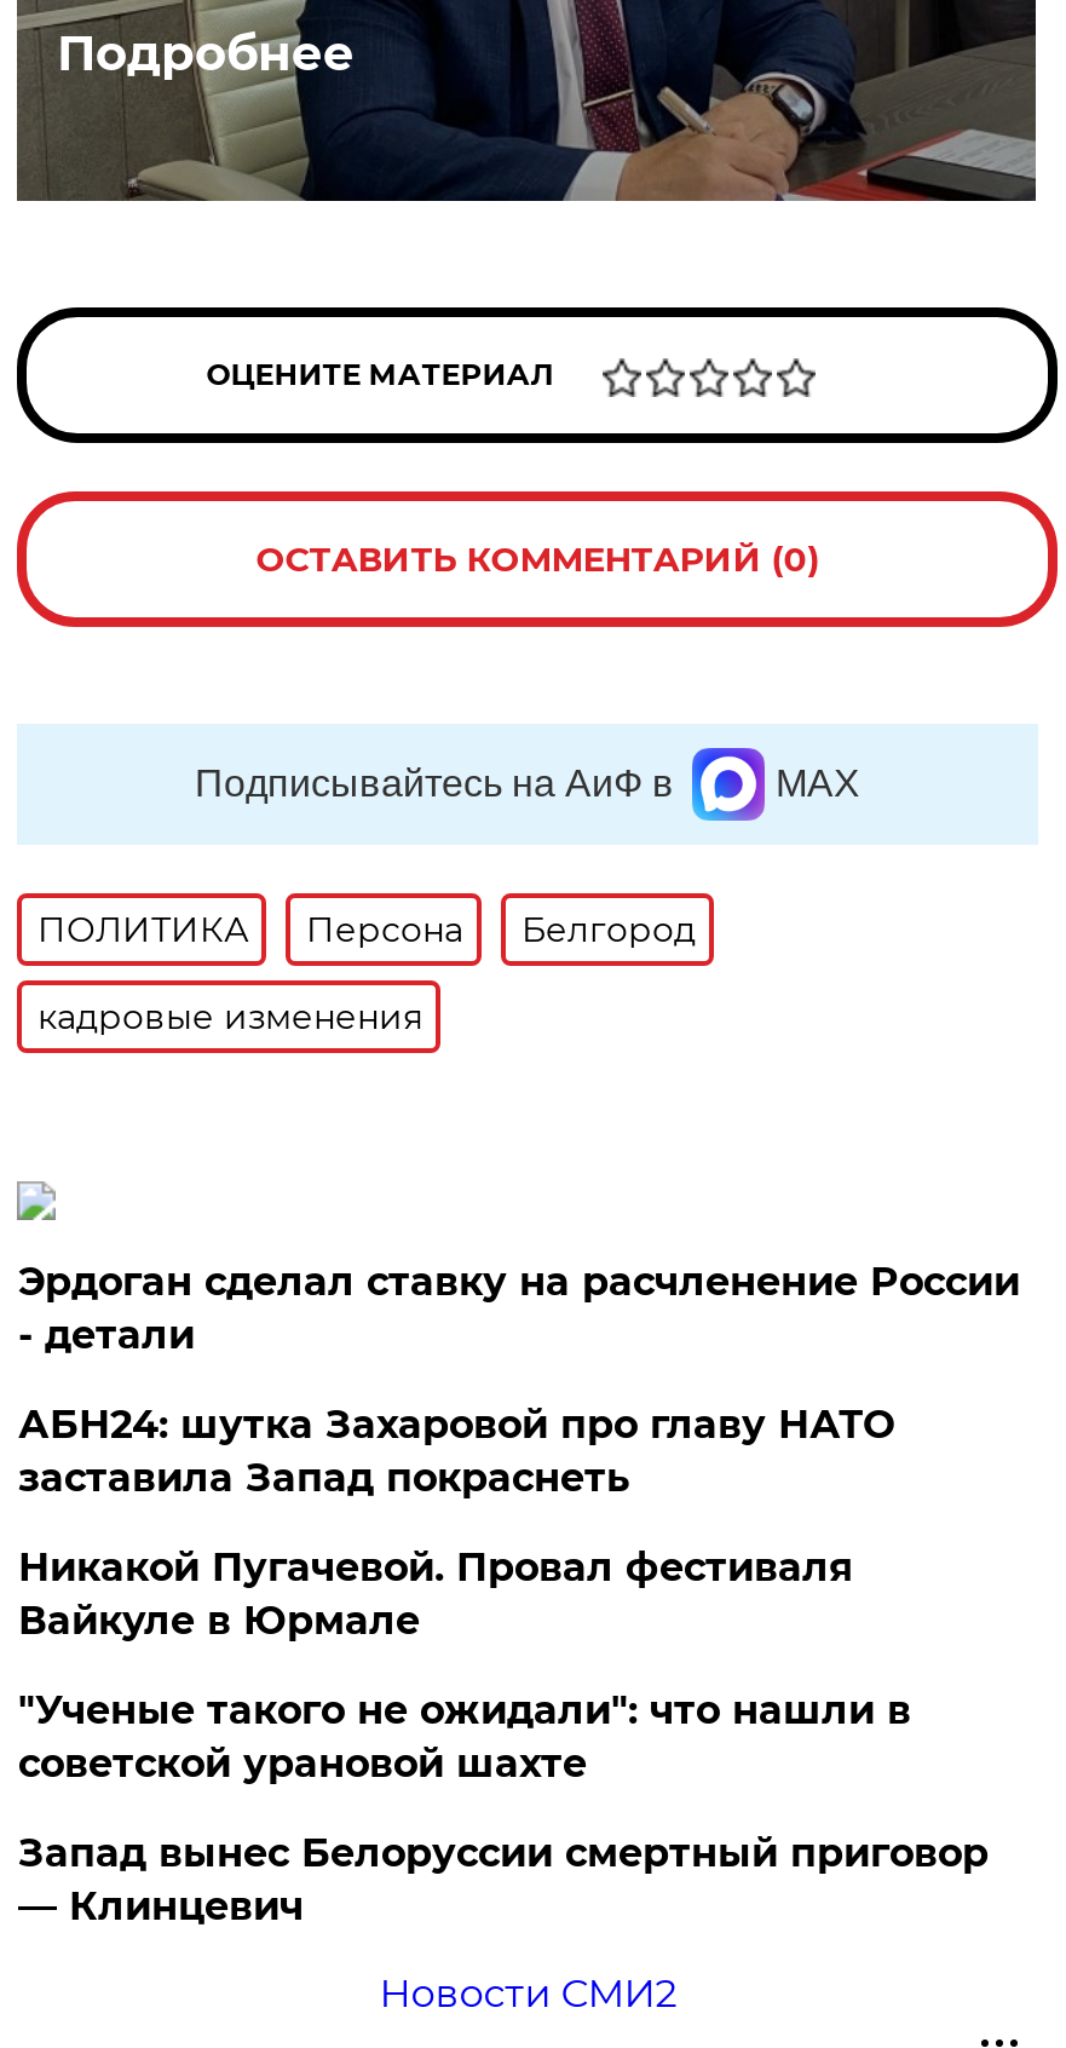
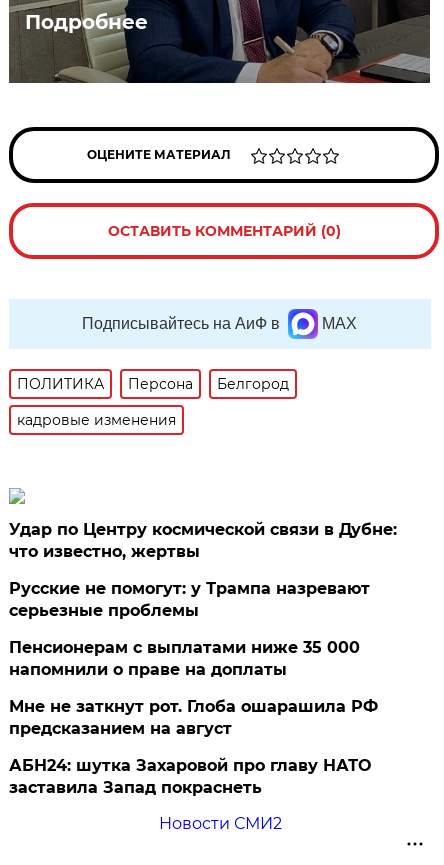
[18,1259,1020,1358] Эрдоган сделал ставку на расчленение России | - детали -> [9,520,397,738] Удар по Центру космической связи в Дубне: | что известно, жертвы | Русские не помогут: у Трампа назревают | серьезные проблемы | Пенсионерам с выплатами ниже 35 000 | напомнили о праве на доплаты | Мне не заткнут рот. Глоба ошарашила РФ | предсказанием на август
moved [18,1402,894,1501] -> [9,756,371,797]: АБН24: шутка Захаровой про главу НАТО | заставила Запад покраснеть
[18,1544,988,1929] Никакой Пугачевой. Провал фестиваля | Вайкуле в Юрмале | "Ученые такого не ожидали": что нашли в | советской урановой шахте | Запад вынес Белоруссии смертный приговор | — Клинцевич -> none

